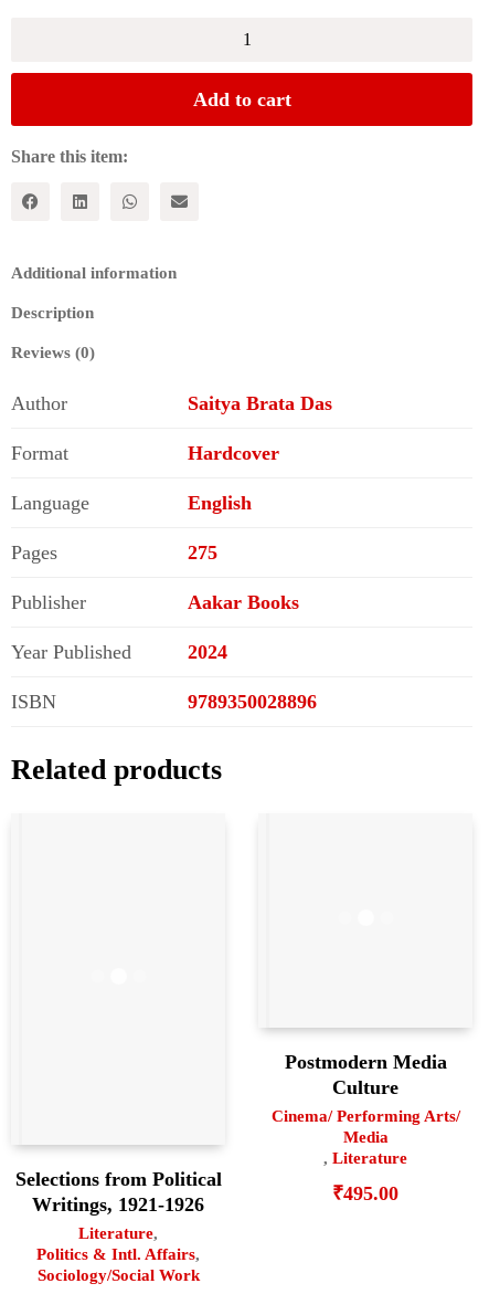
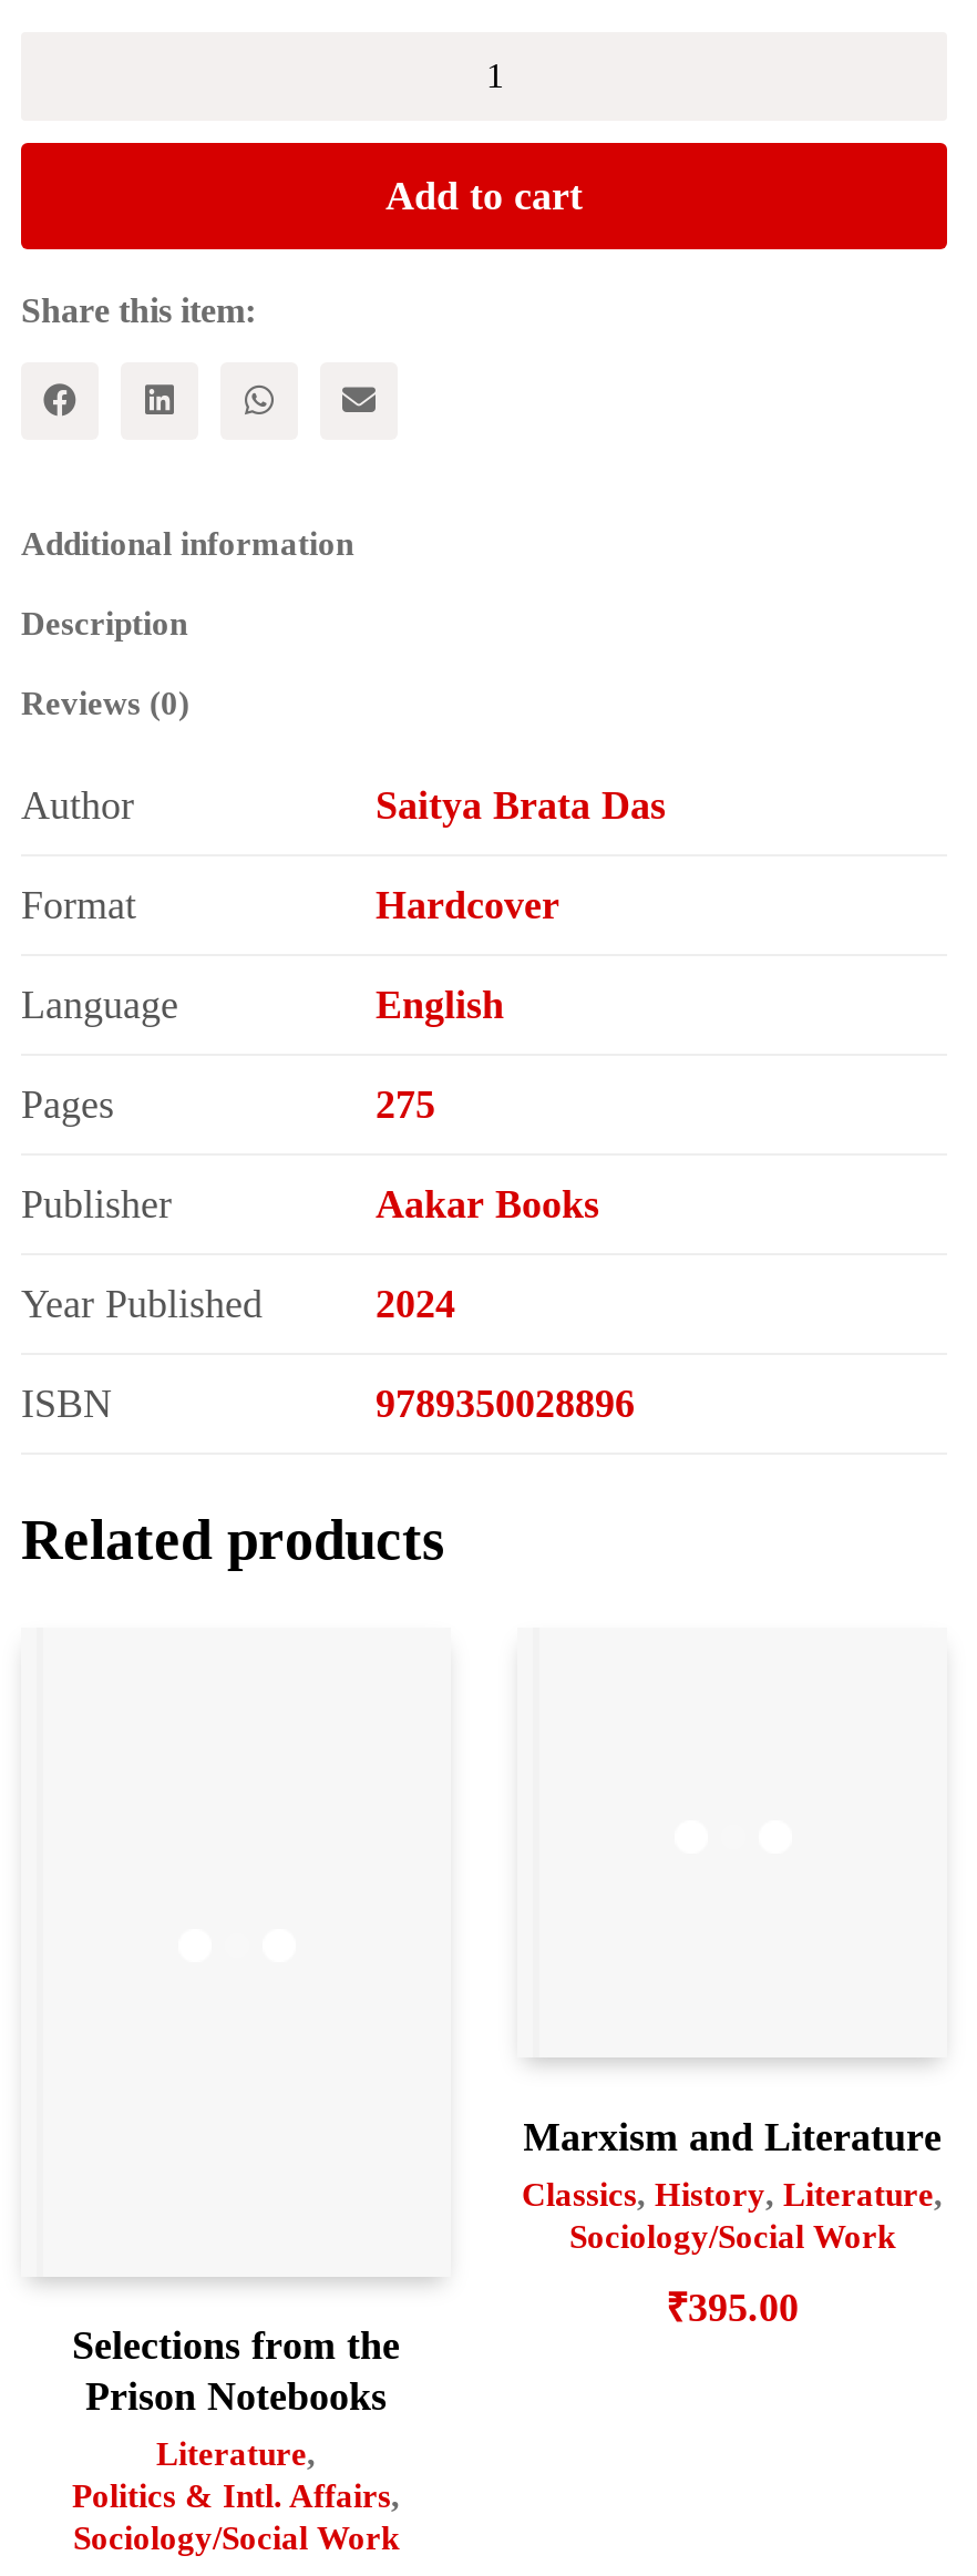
[271,1051,460,1167] Postmodern Media | Culture | Cinema/ Performing Arts/ | Media | , Literature -> [522,2114,943,2254] Marxism and Literature | Classics, History, Literature, | Sociology/Social Work
[15,1167,221,1215] Selections from Political | Writings, 1921-1926 -> [72,2323,400,2418] Selections from the | Prison Notebooks
[332,1182,398,1204] ₹495.00 -> [666,2285,799,2329] ₹395.00

